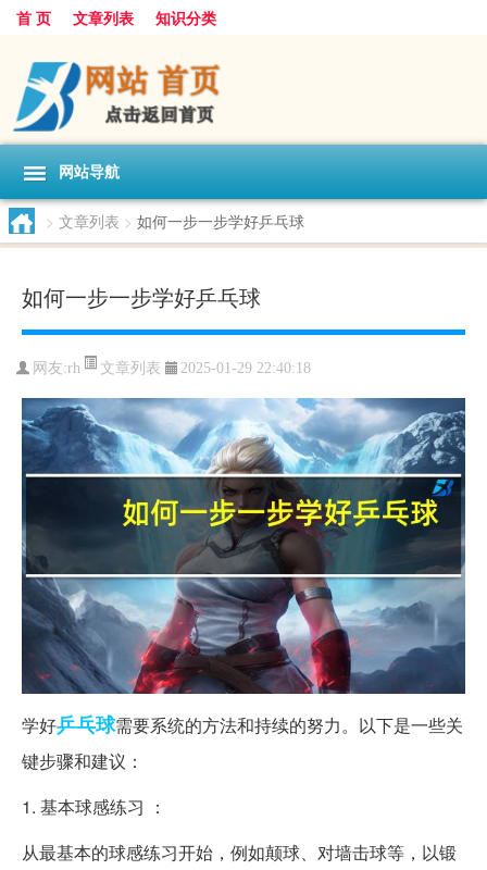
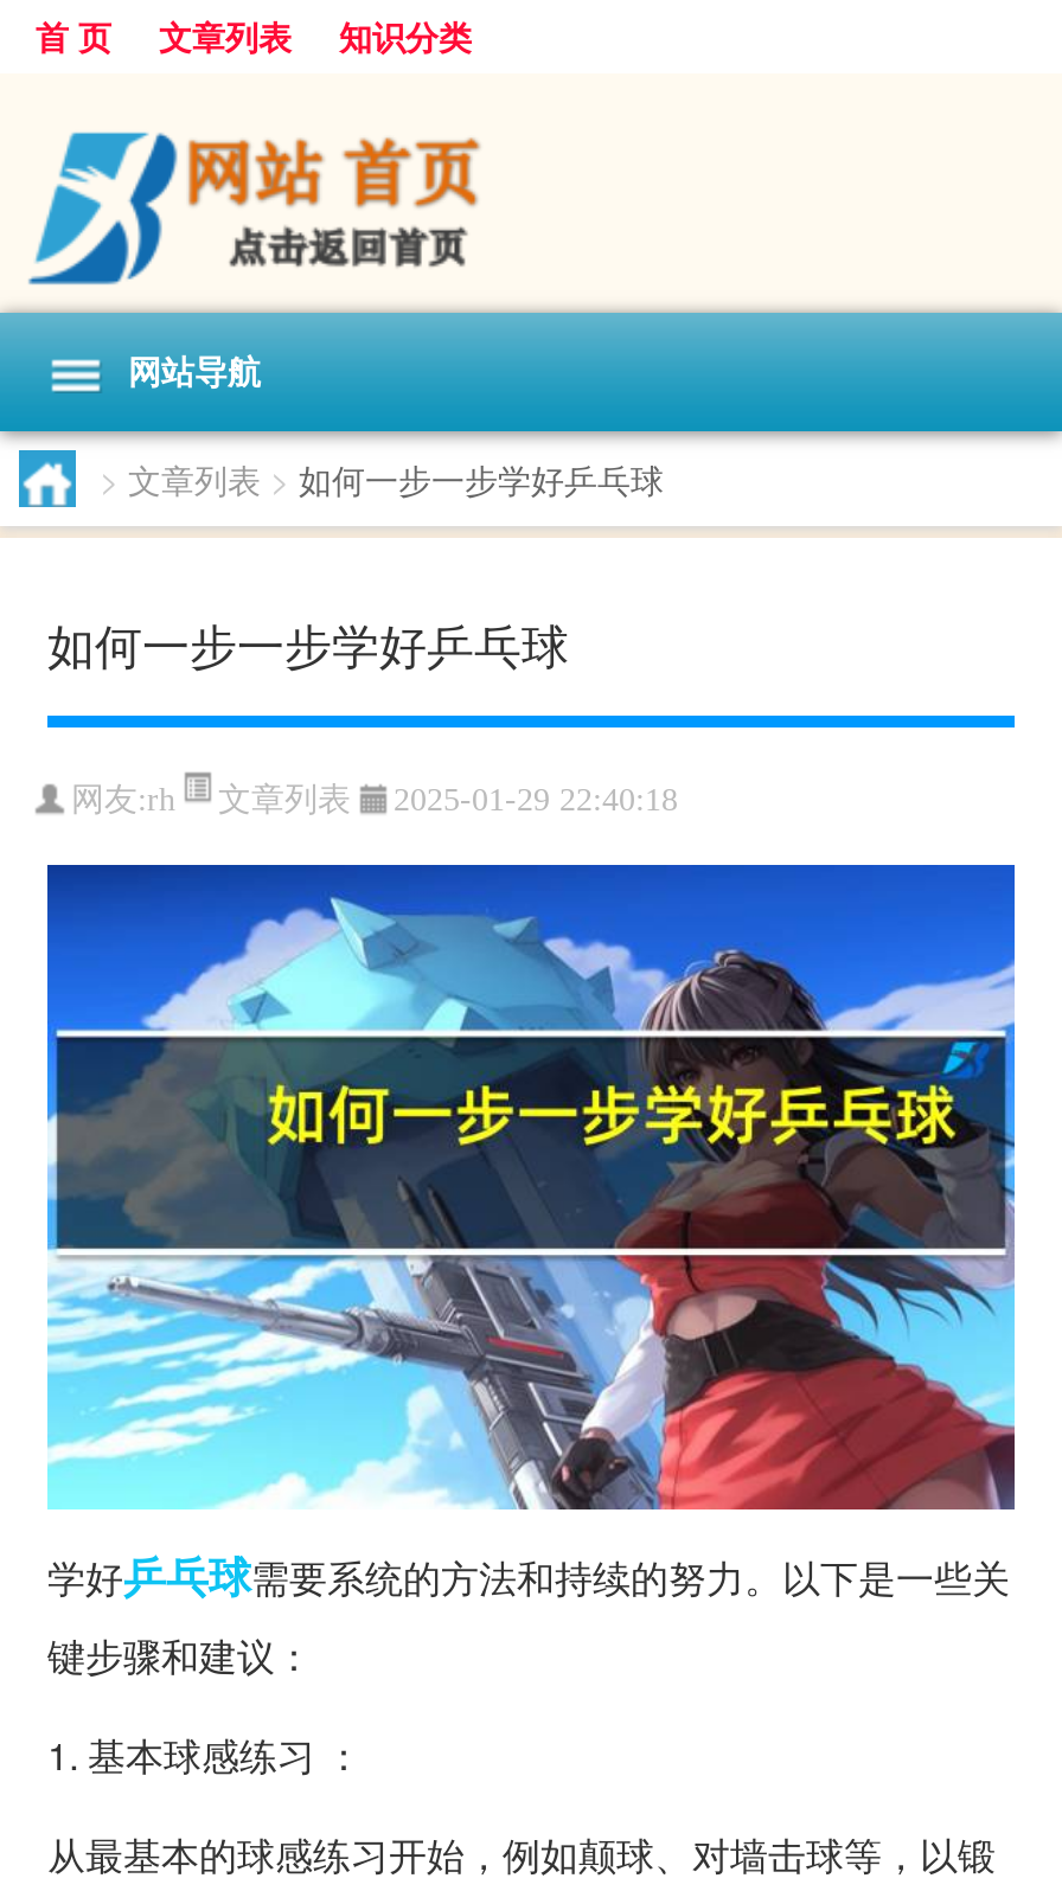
[21,397,466,695] [image] -> [45,863,1017,1512] [image]

